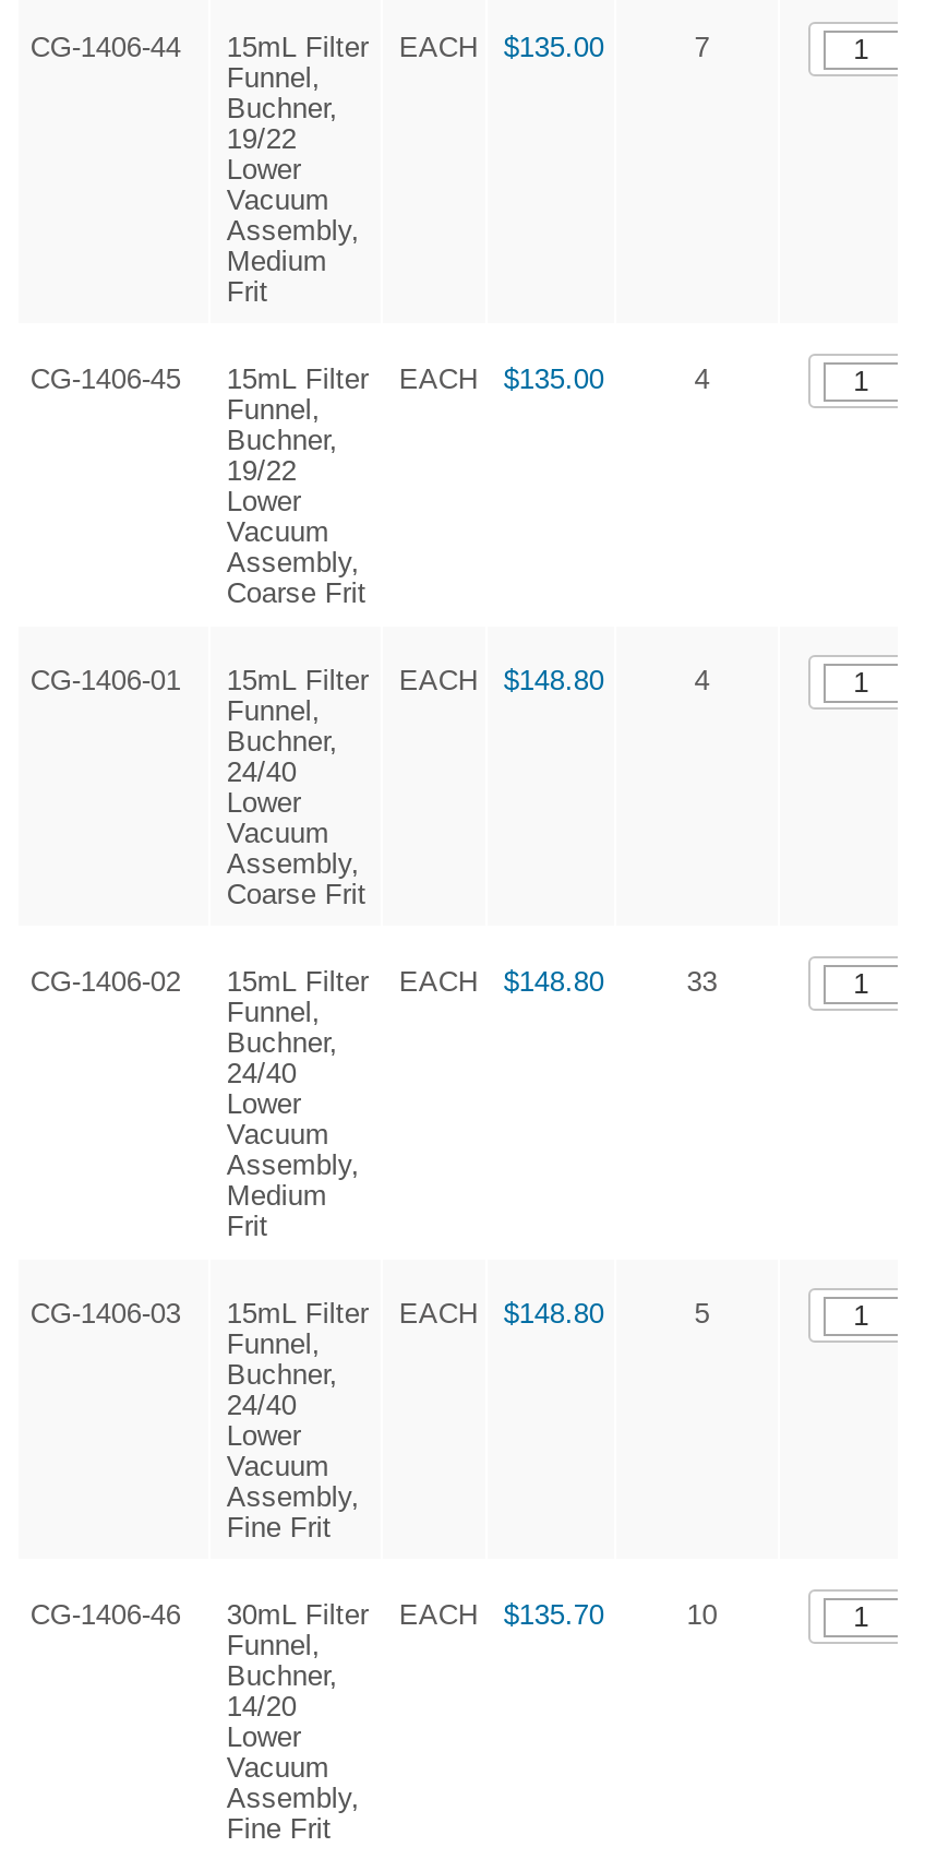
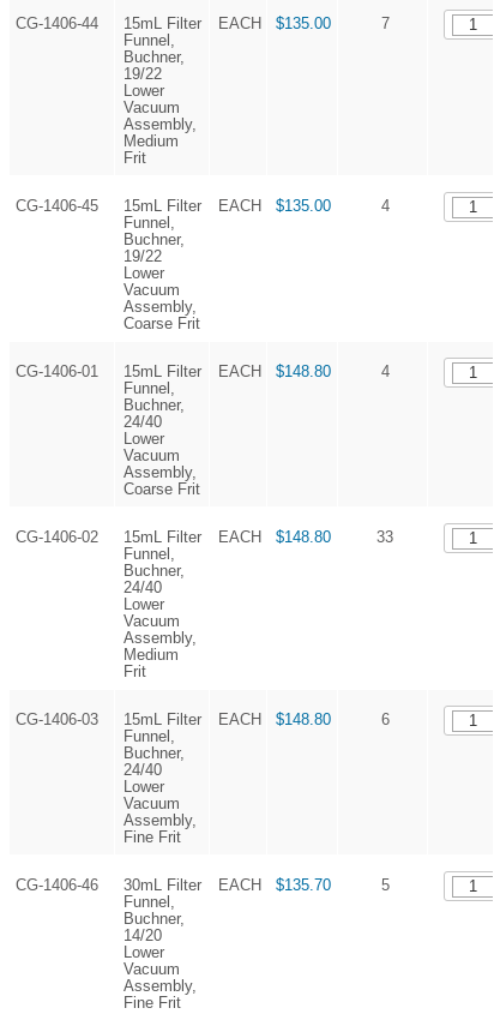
[694,1297,710,1330] 5 -> [381,711,389,729] 6
[687,1599,717,1631] 10 -> [381,876,389,894] 5

